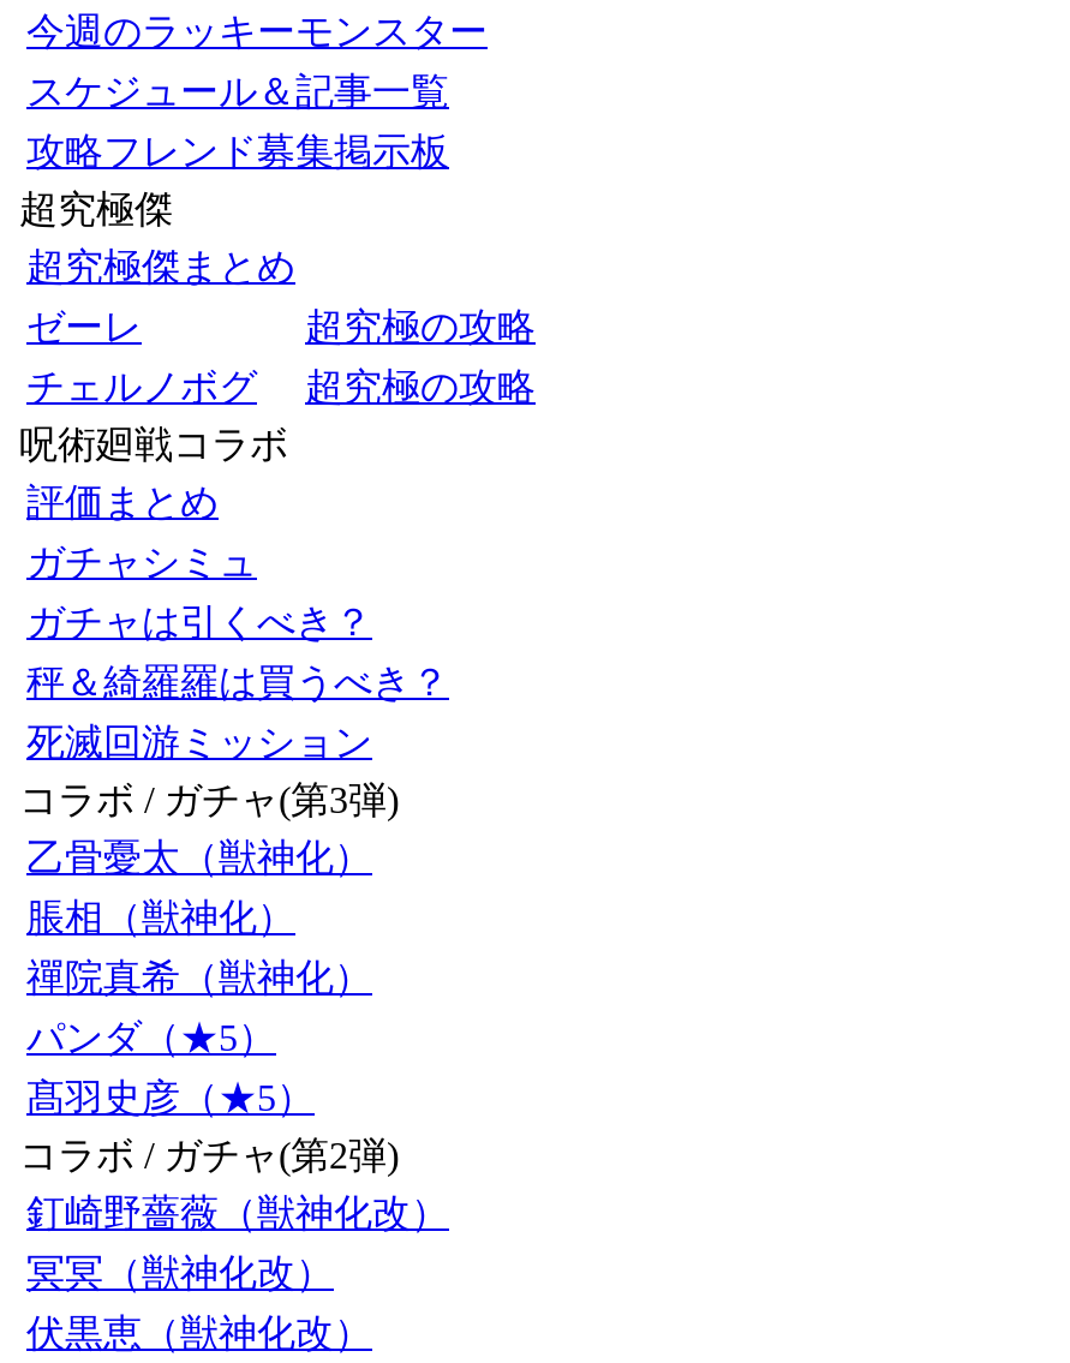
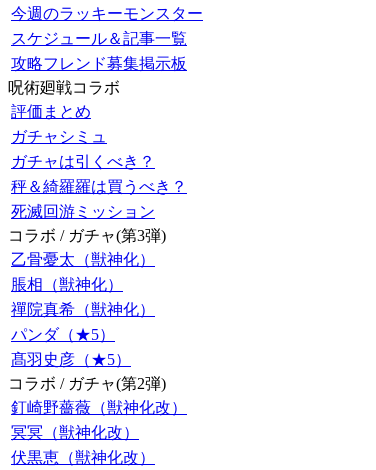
[19,189,536,407] 超究極傑 | 超究極傑まとめ | ゼーレ | 超究極の攻略 | チェルノボグ | 超究極の攻略 -> none

